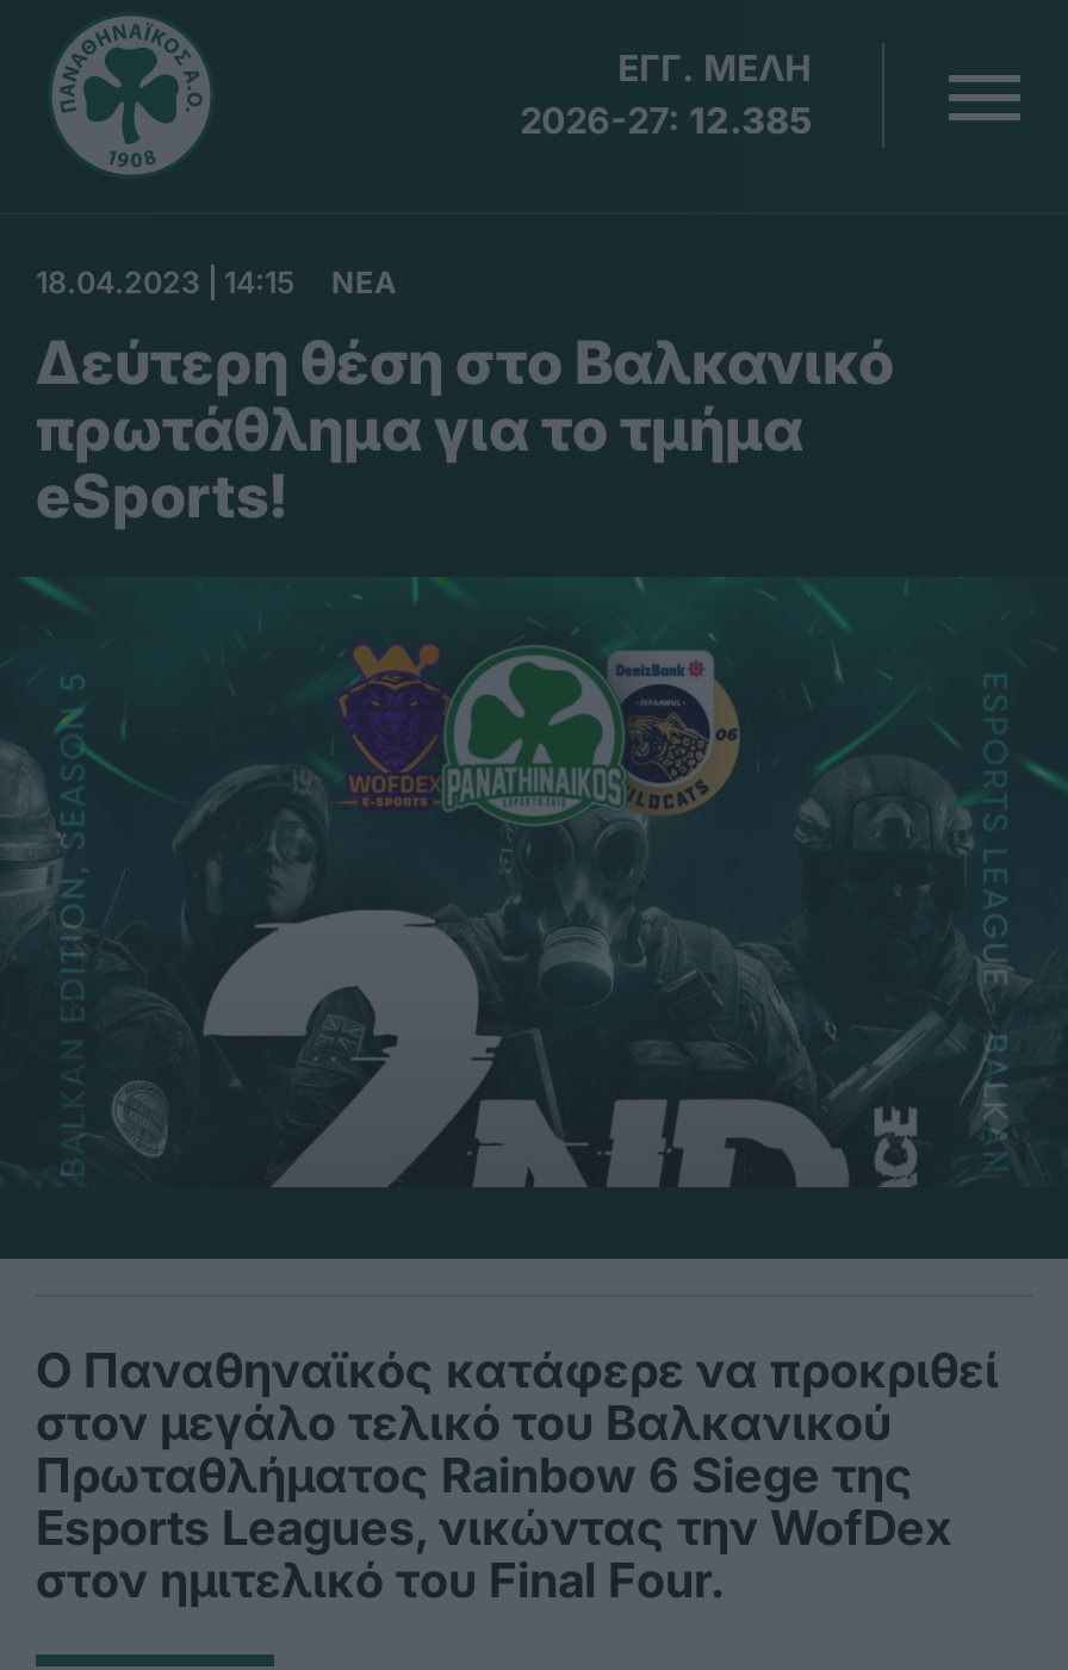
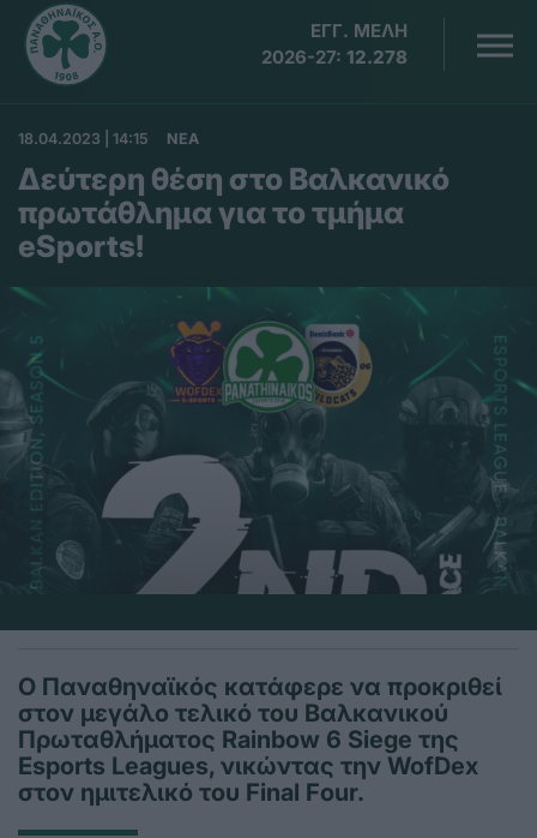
[520,98,811,143] 2026-27: 12.385 -> [261,46,408,68] 2026-27: 12.278

